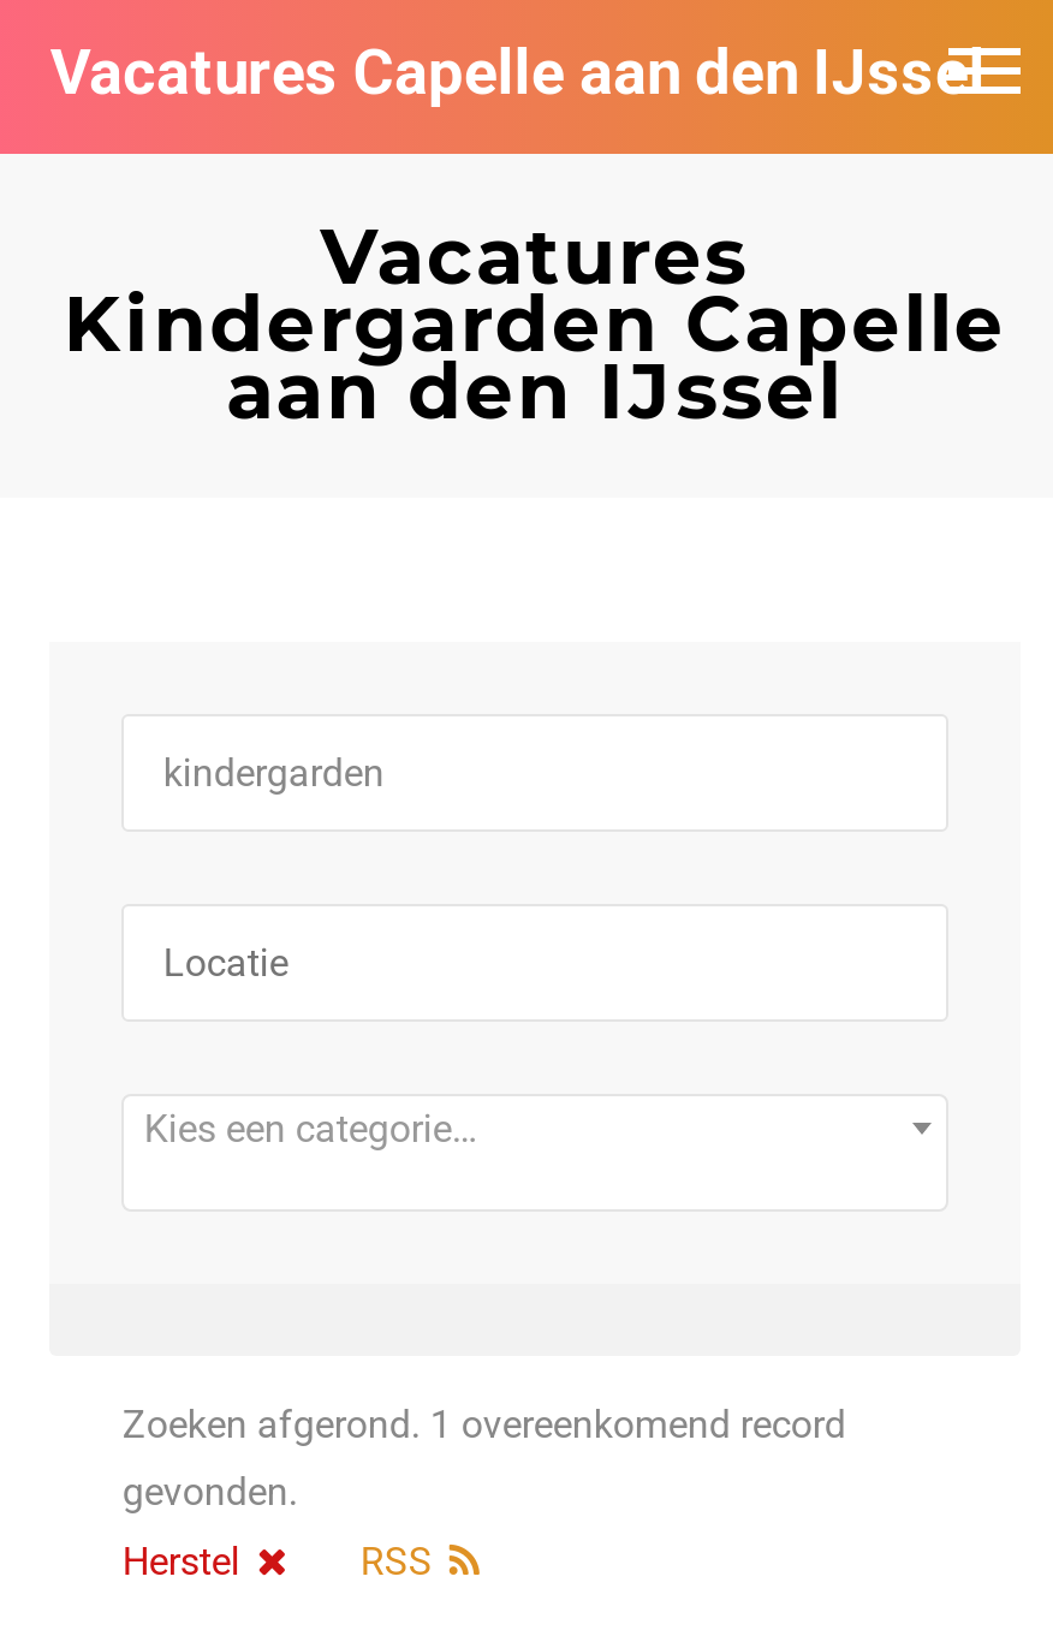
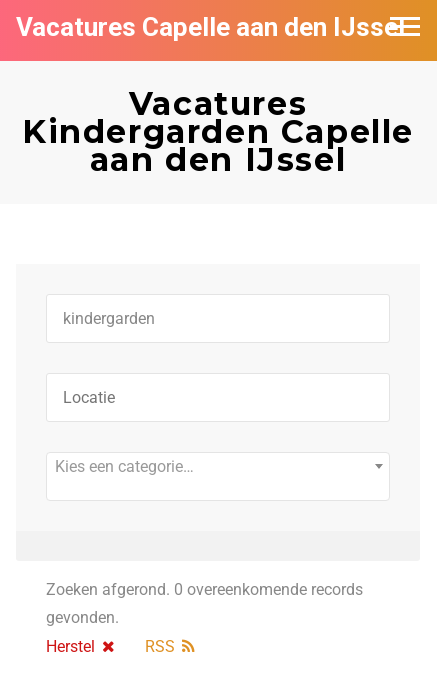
[122,1402,846,1448] Zoeken afgerond. 1 overeenkomend record -> [46,580,363,599] Zoeken afgerond. 0 overeenkomende records

